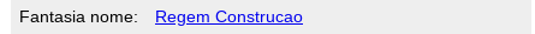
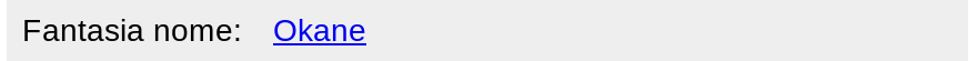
[155,7,303,25] Regem Construcao -> [273,12,366,47] Okane

